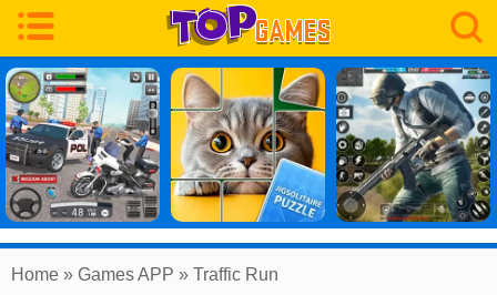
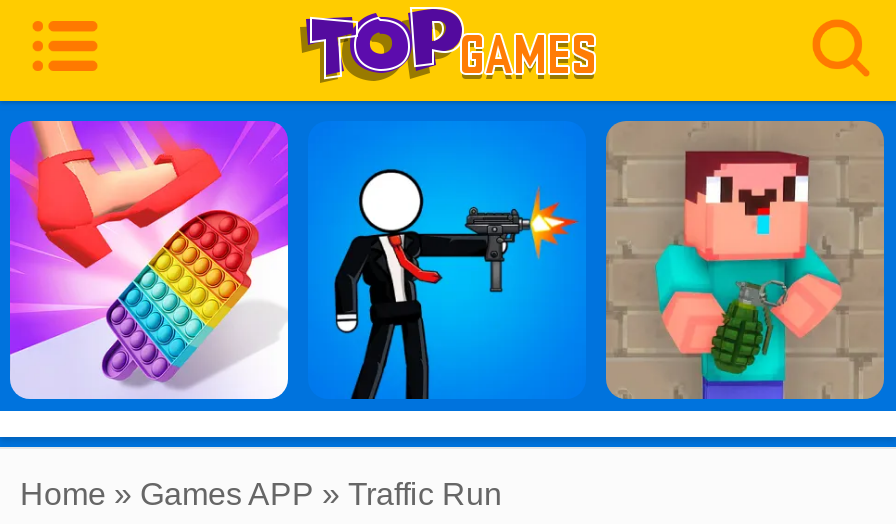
[4,67,161,223] [image] -> [8,119,290,401] [image]
[170,67,326,223] [image] -> [308,121,586,401] [image]
[335,67,491,223] [image] -> [604,119,886,401] [image]

